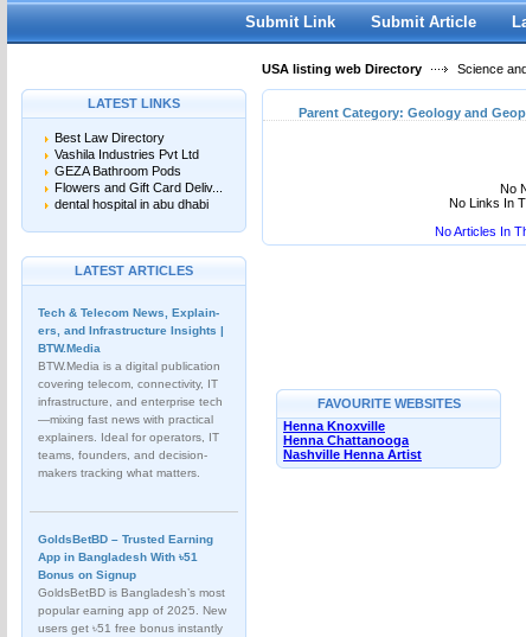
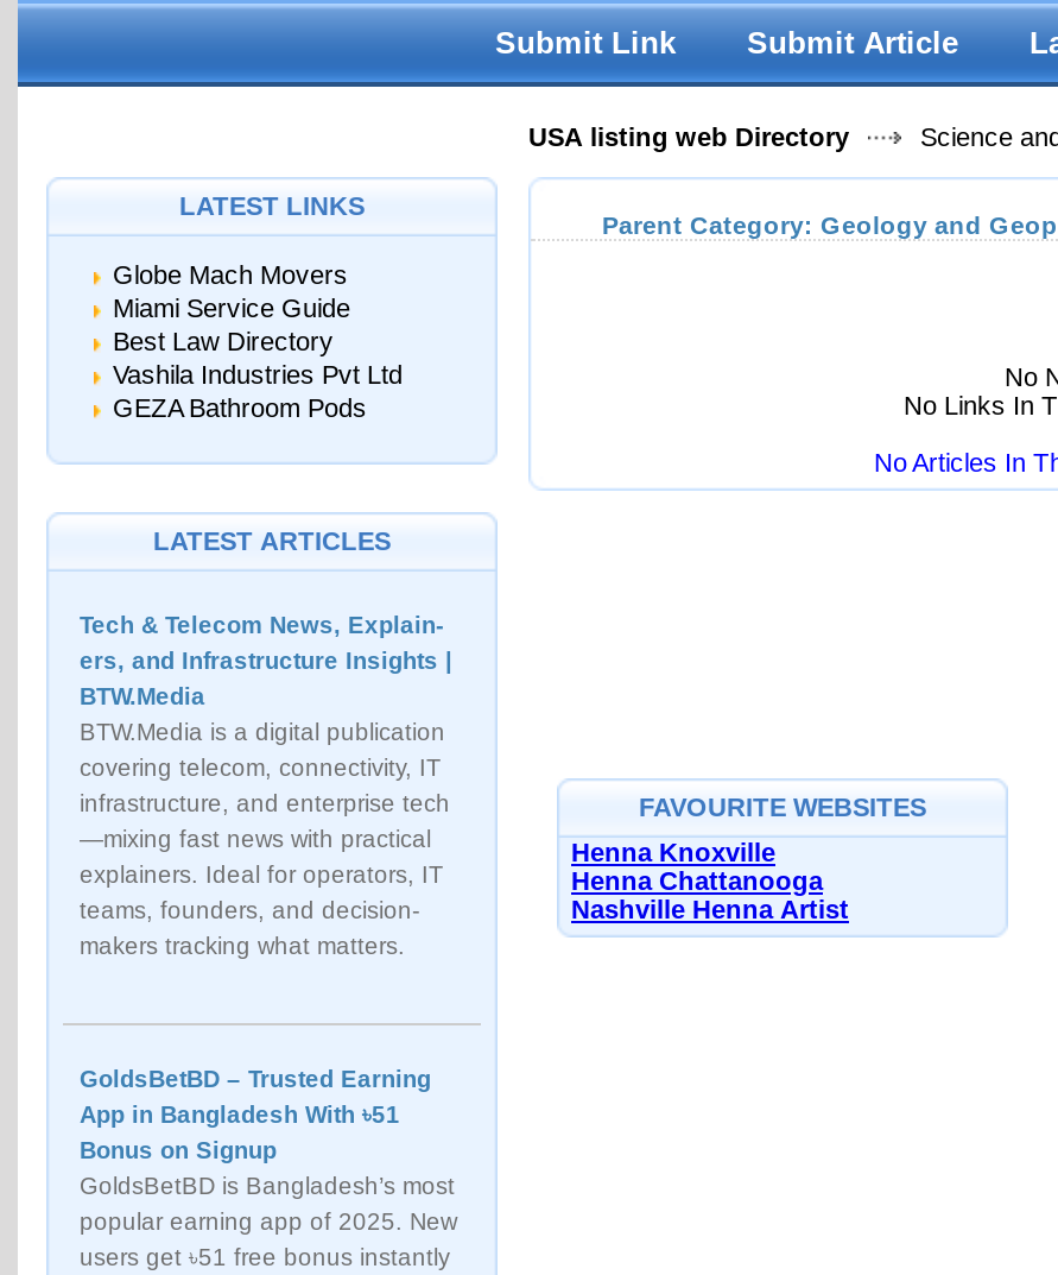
none -> [113,260,350,322] Globe Mach Movers | Miami Service Guide
moved [54,130,199,178] -> [113,327,403,422]: Best Law Directory | Vashila Industries Pvt Ltd | GEZA Bathroom Pods
[54,180,223,211] Flowers and Gift Card Deliv... | dental hospital in abu dhabi -> none

